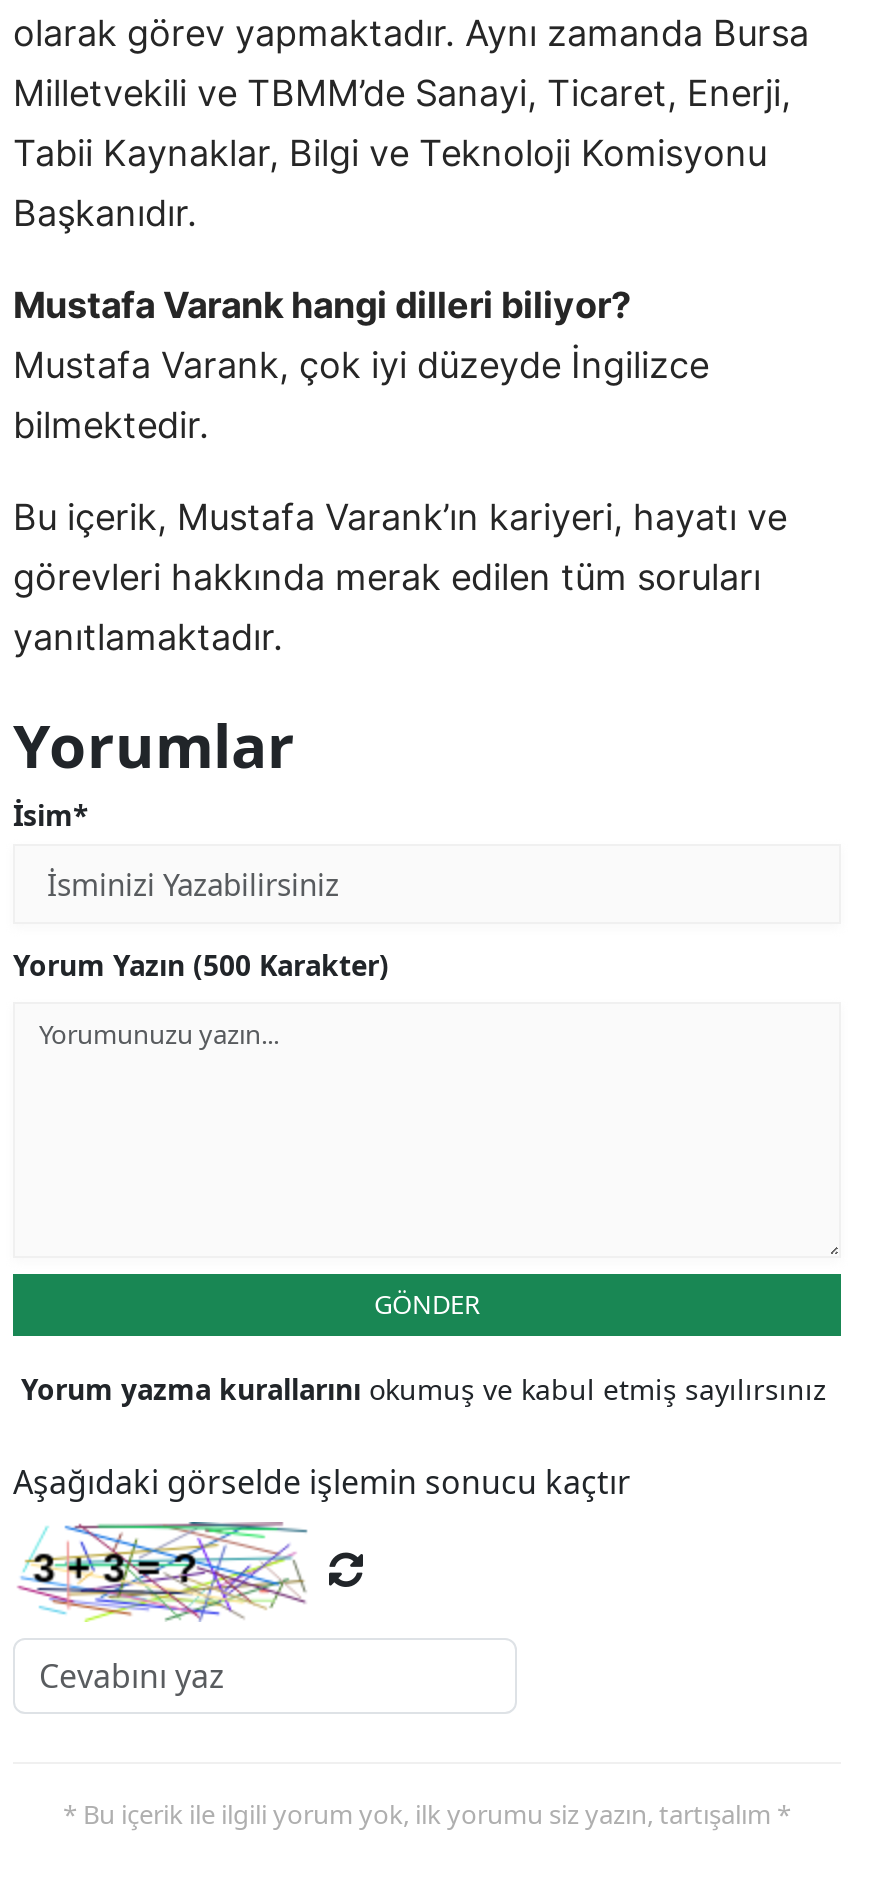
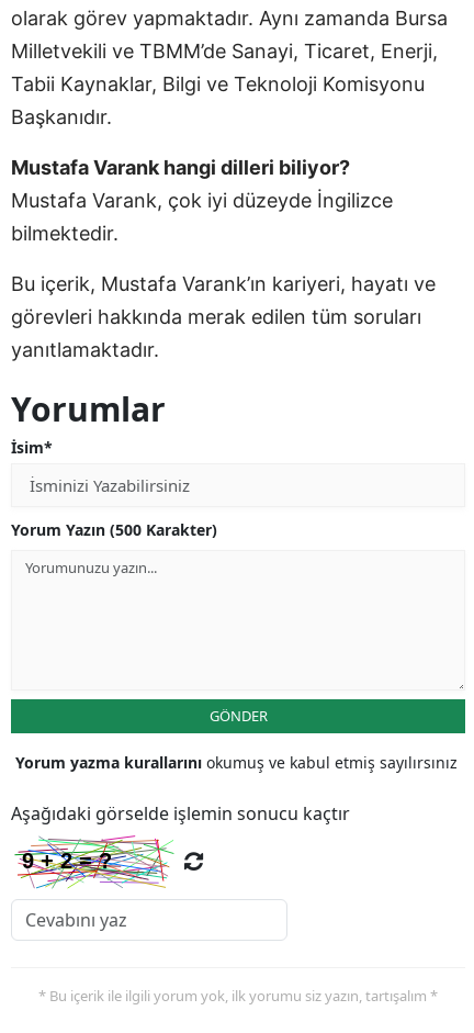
[17,1520,307,1622] [image] -> [14,835,174,889] [image]

